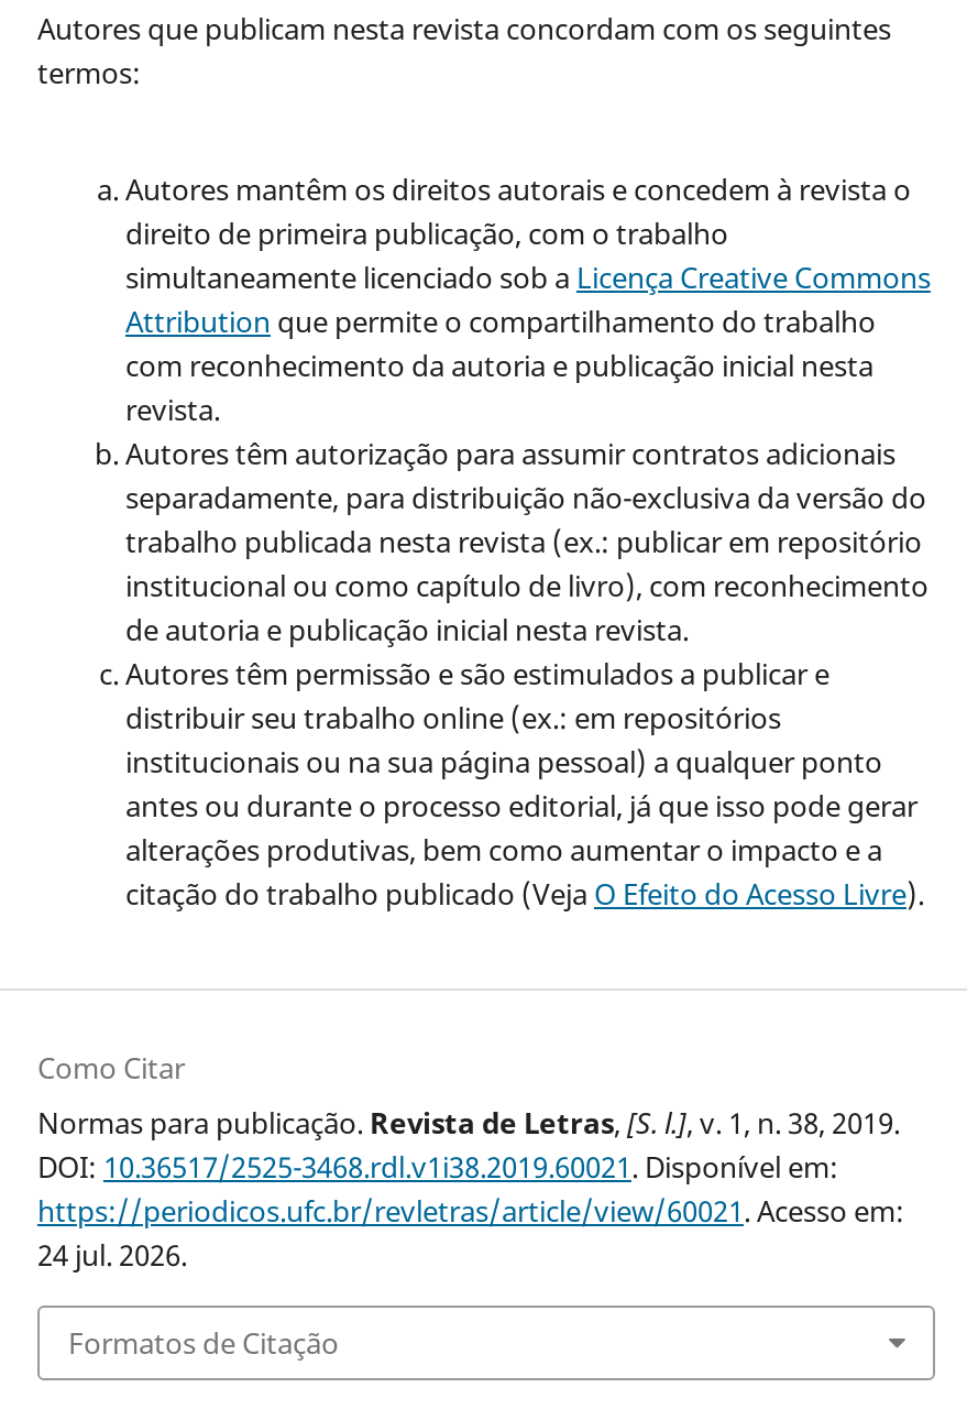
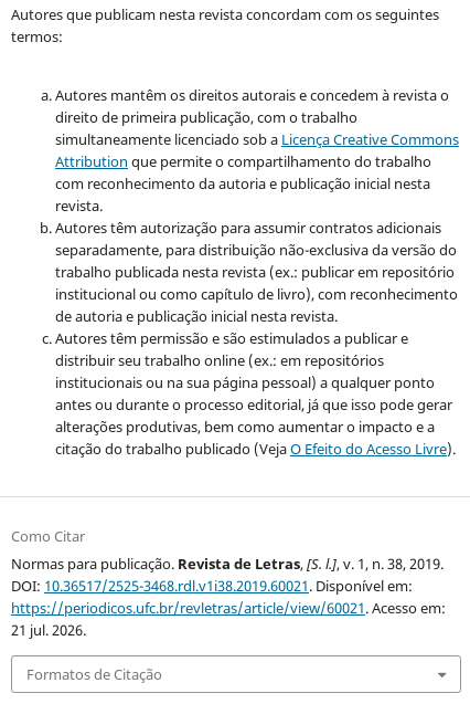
[37,1234,187,1274] 24 jul. 2026. -> [11,620,86,639] 21 jul. 2026.

